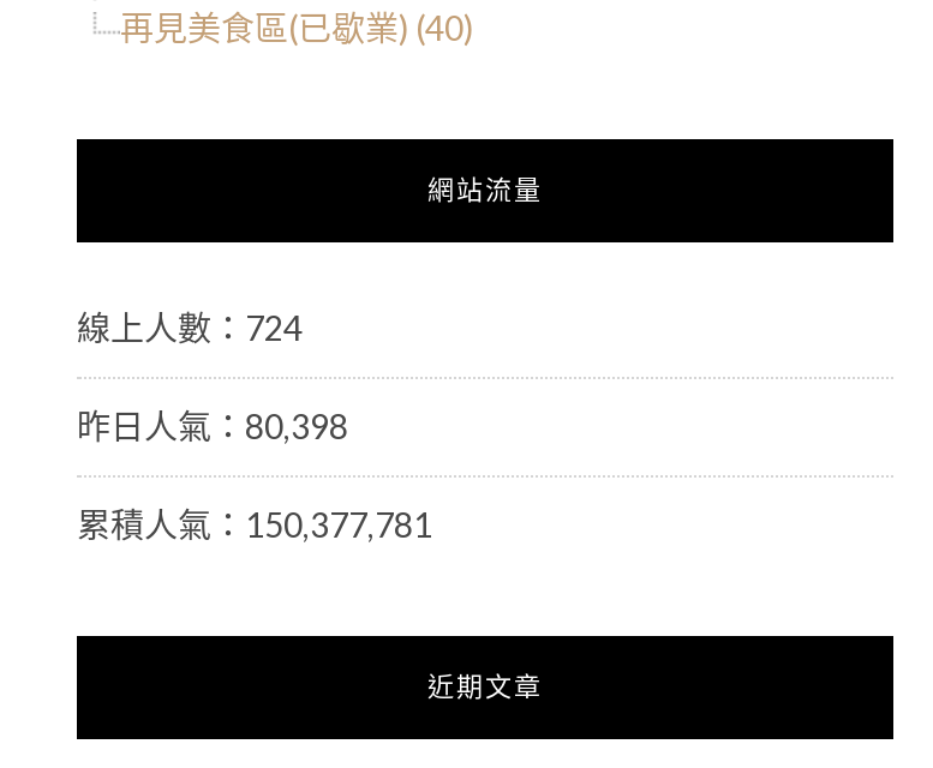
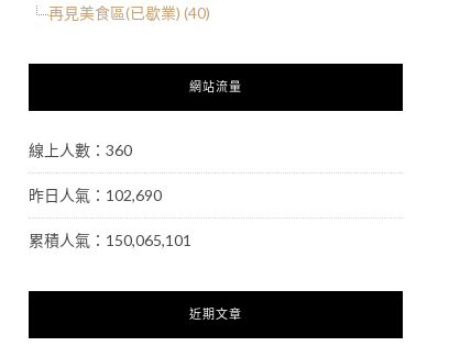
[77,308,303,349] 線上人數：724 -> [29,141,132,160] 線上人數：360
[77,407,348,447] 昨日人氣：80,398 -> [29,186,162,205] 昨日人氣：102,690
[77,505,432,546] 累積人氣：150,377,781 -> [29,231,191,250] 累積人氣：150,065,101

